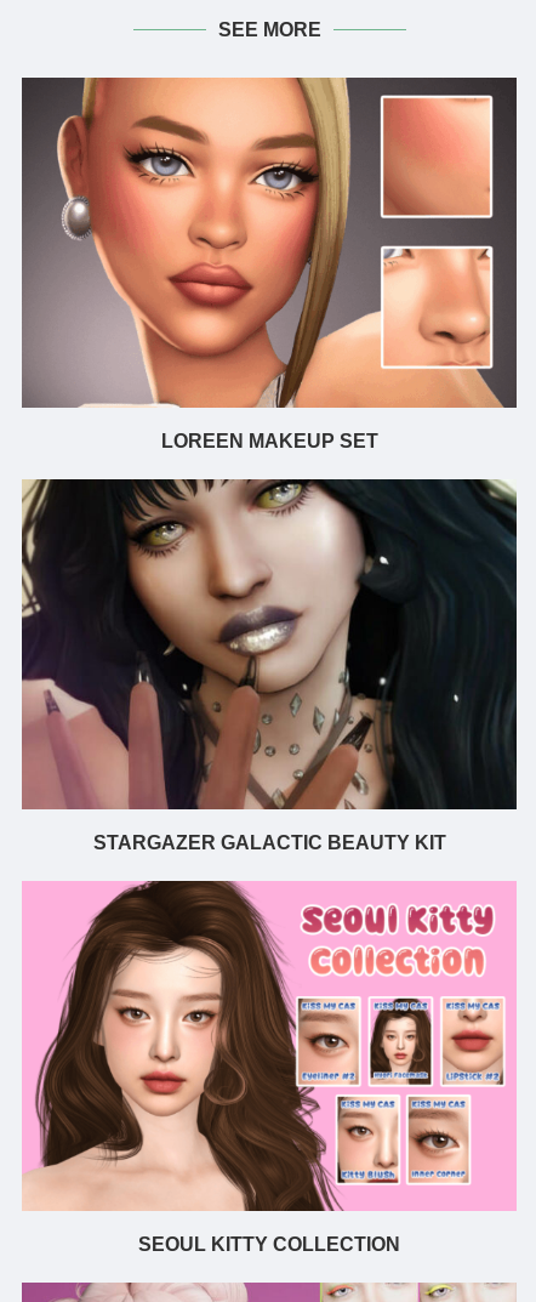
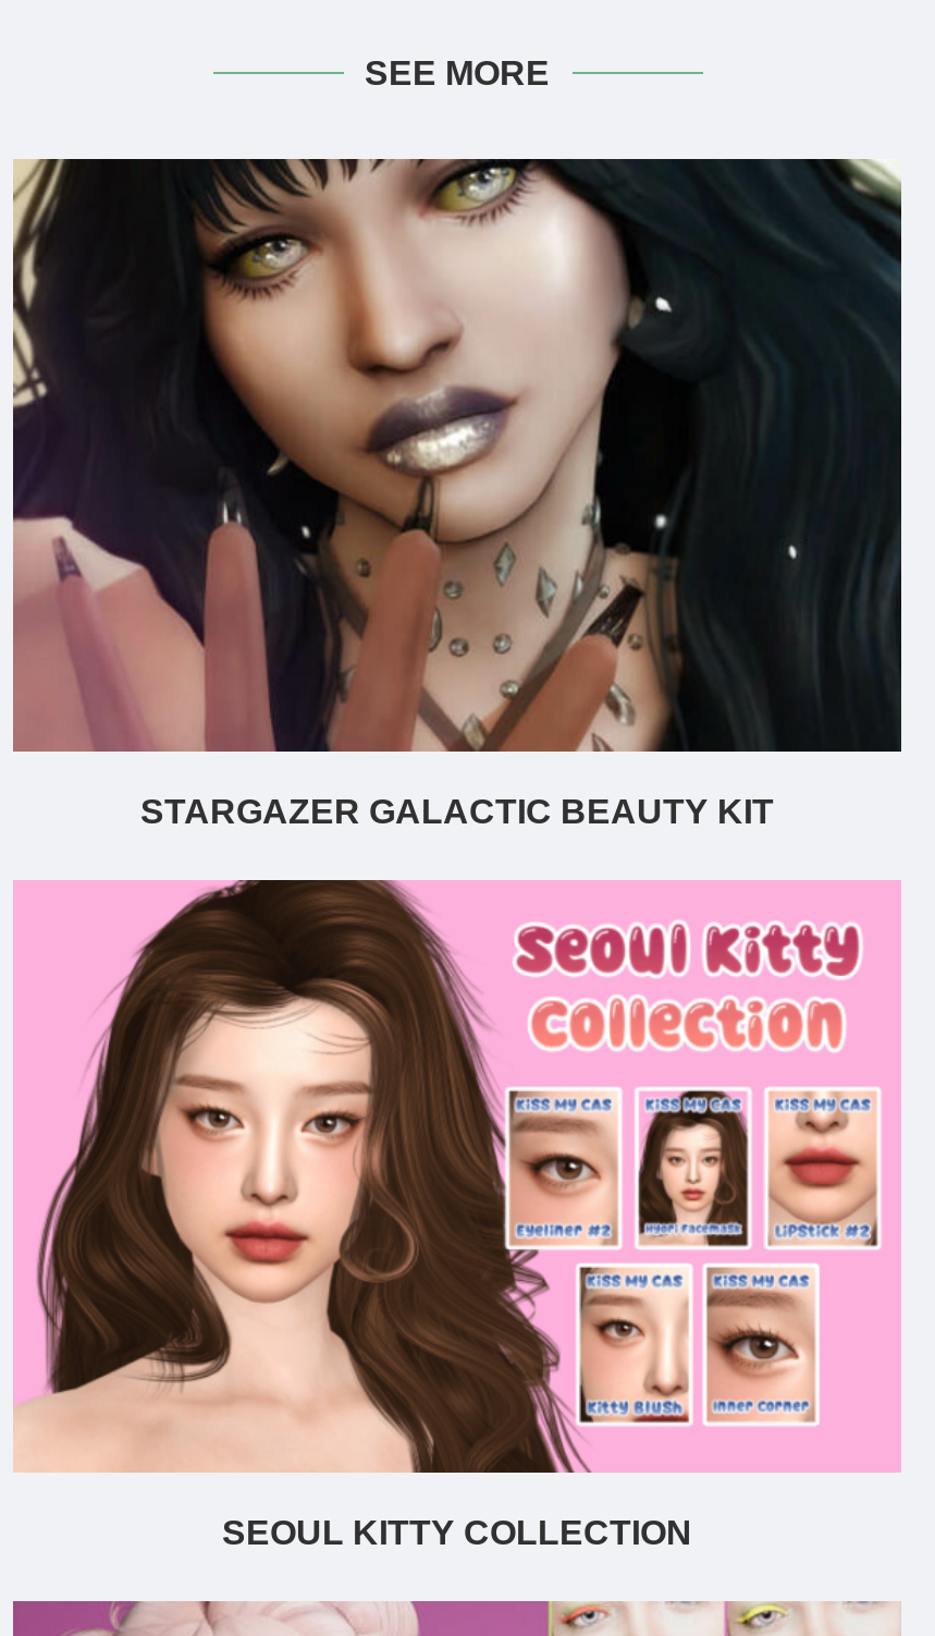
[21,76,518,452] [image] | LOREEN MAKEUP SET -> none

